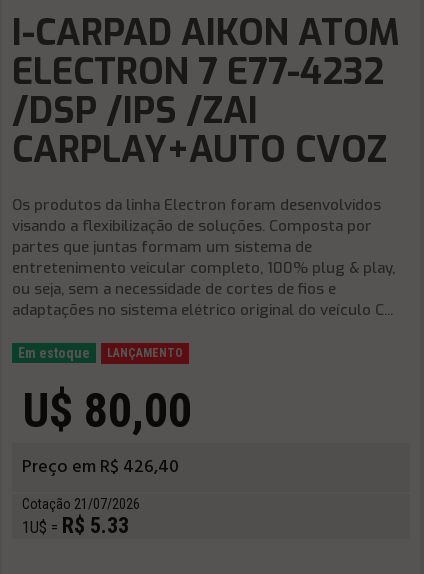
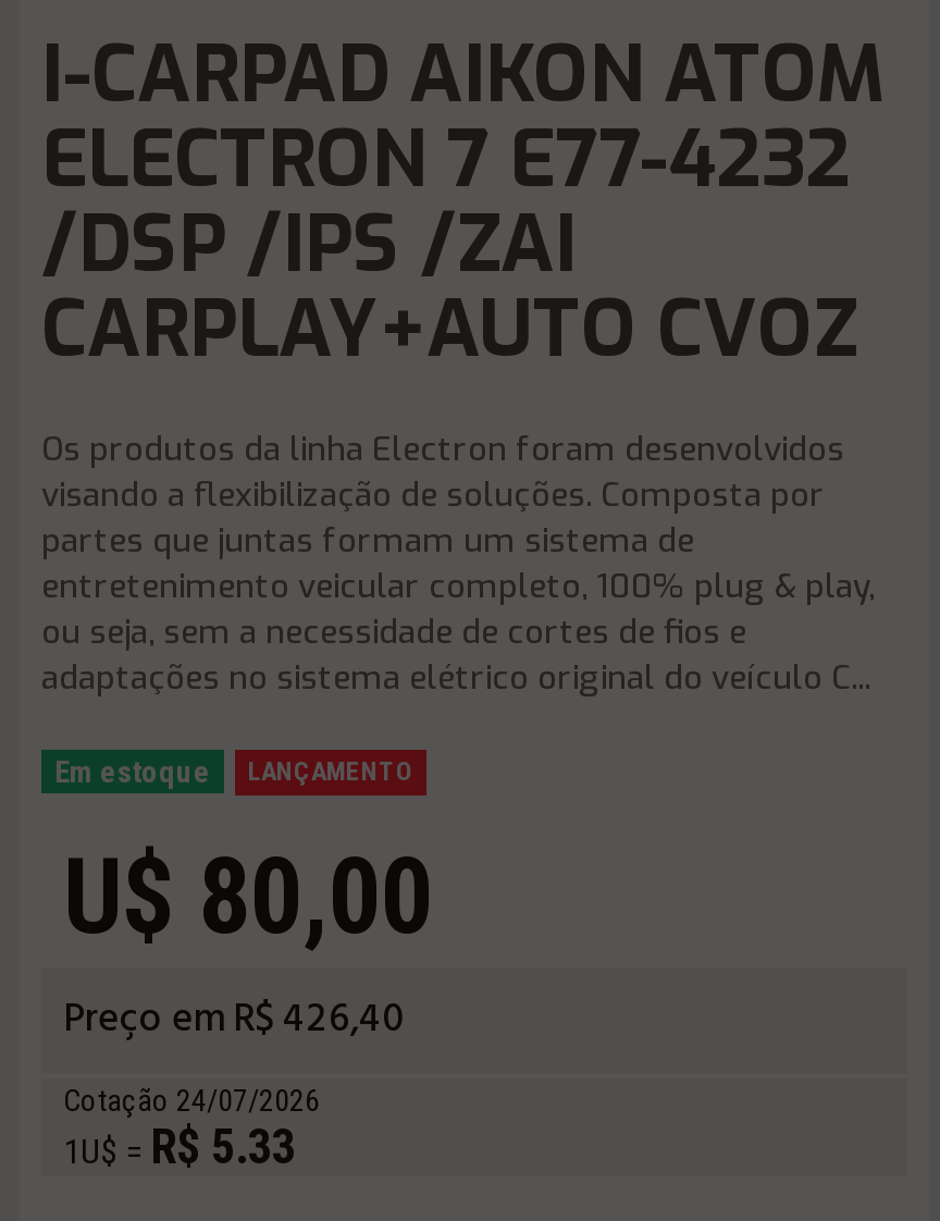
[22,496,140,512] Cotação 21/07/2026 -> [63,1083,320,1118] Cotação 24/07/2026

